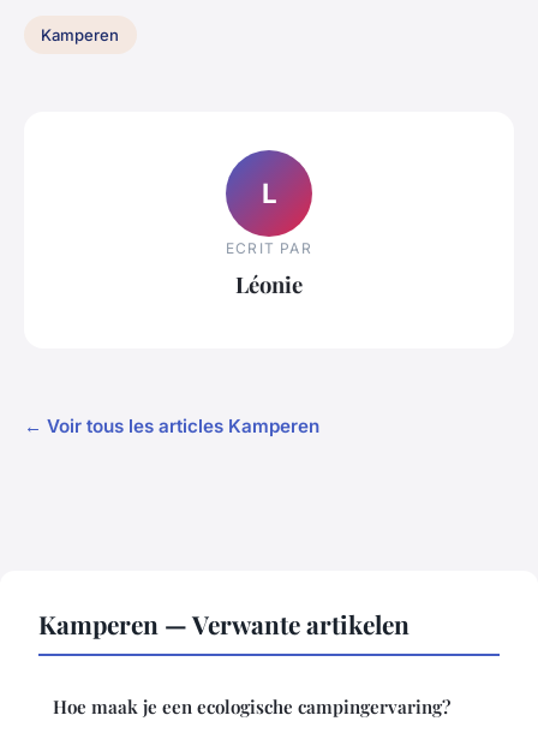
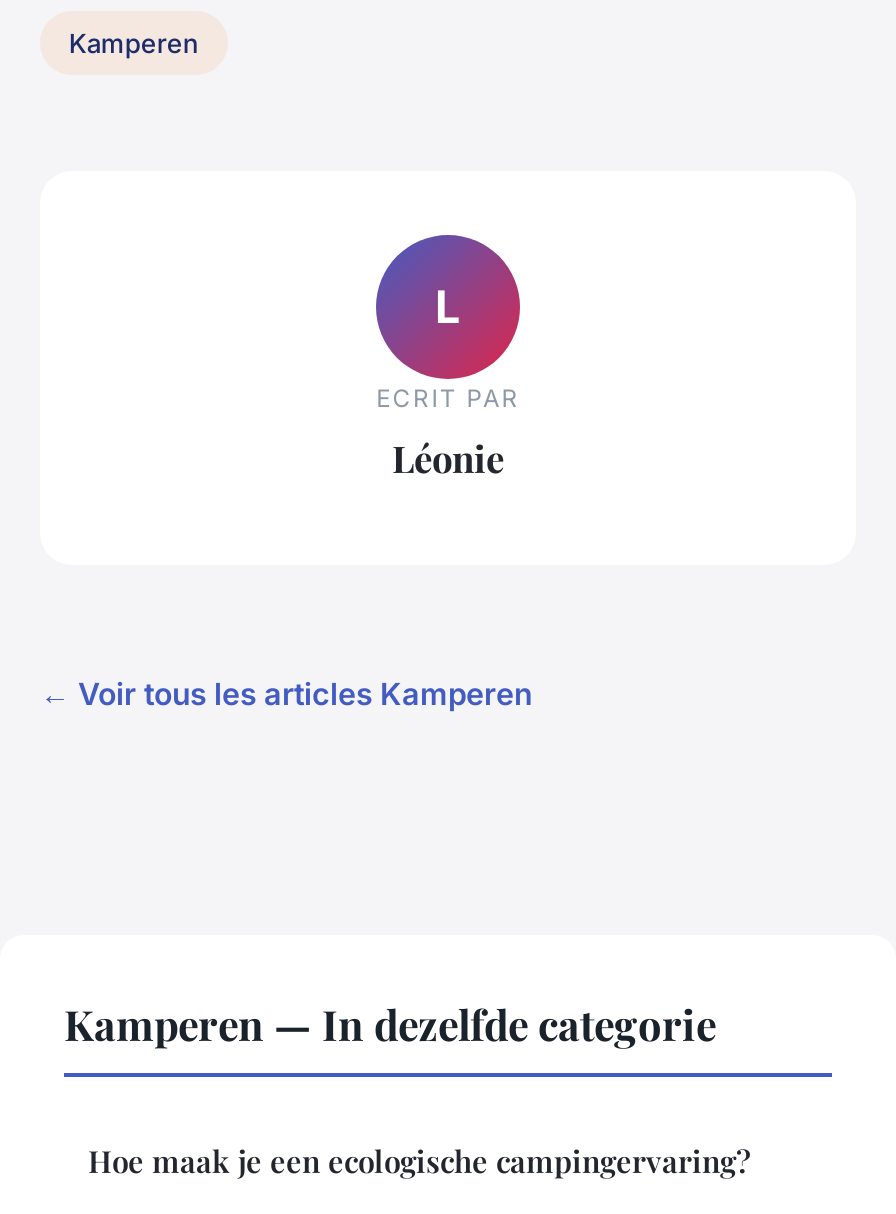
[38,607,410,641] Kamperen — Verwante artikelen -> [64,995,716,1051] Kamperen — In dezelfde categorie

